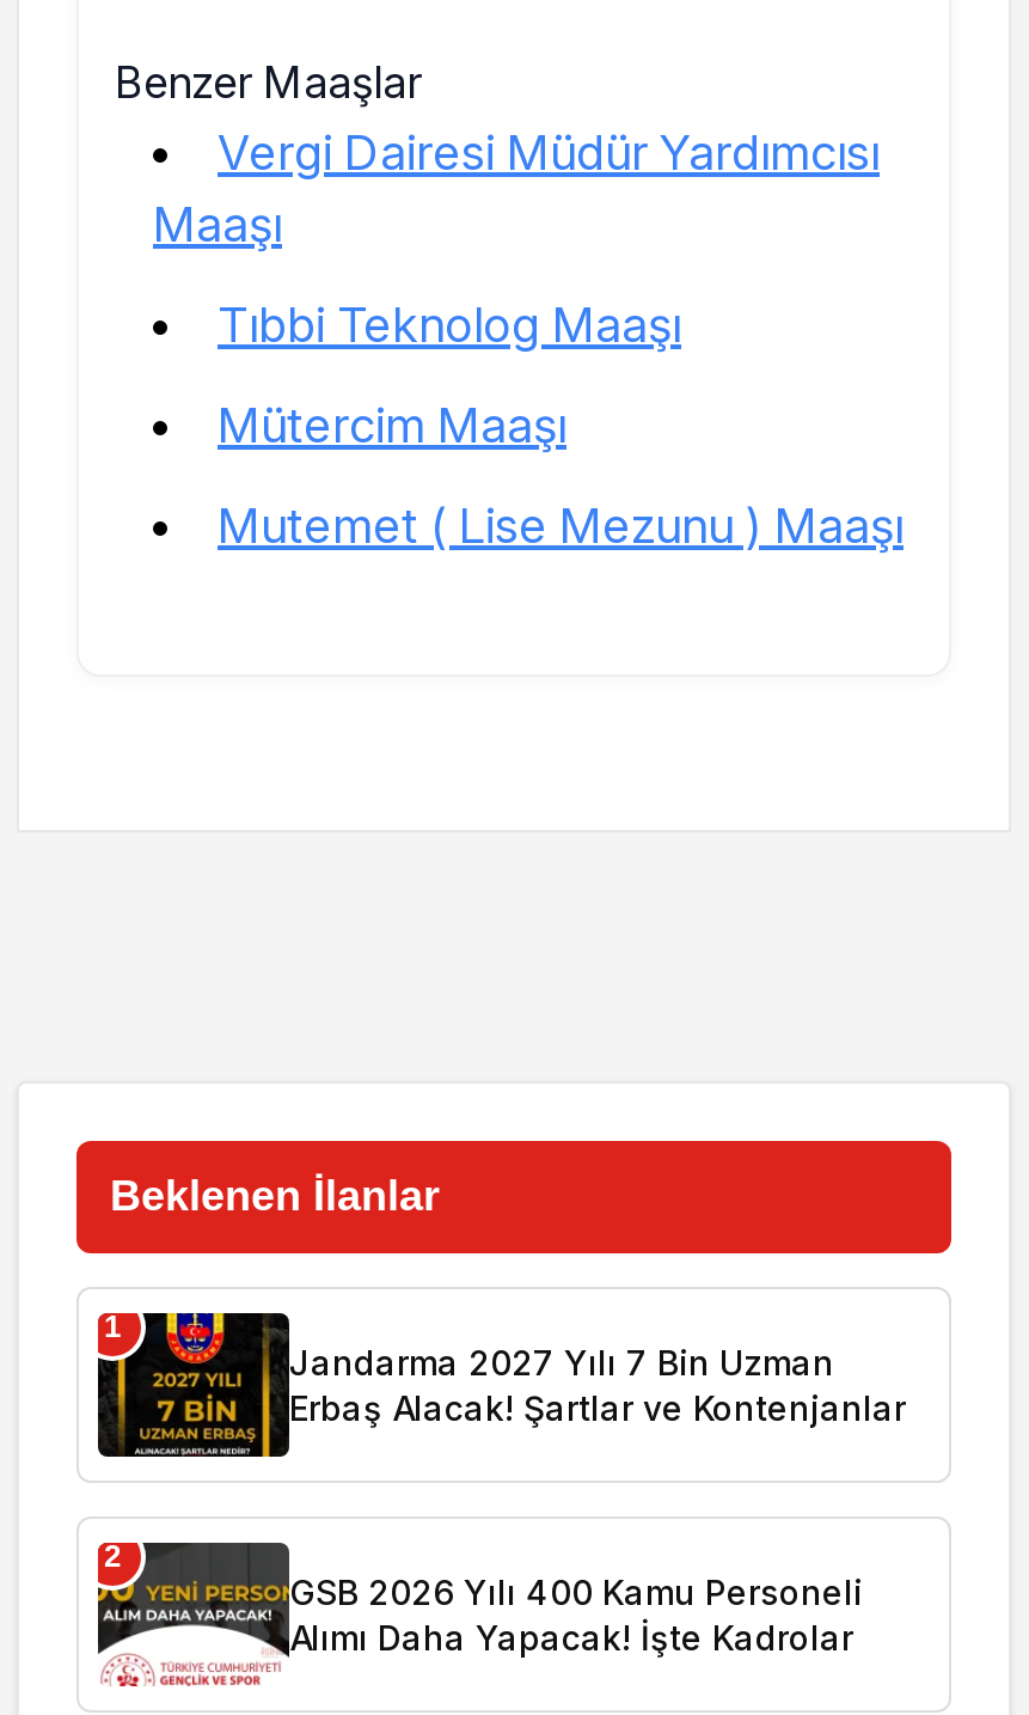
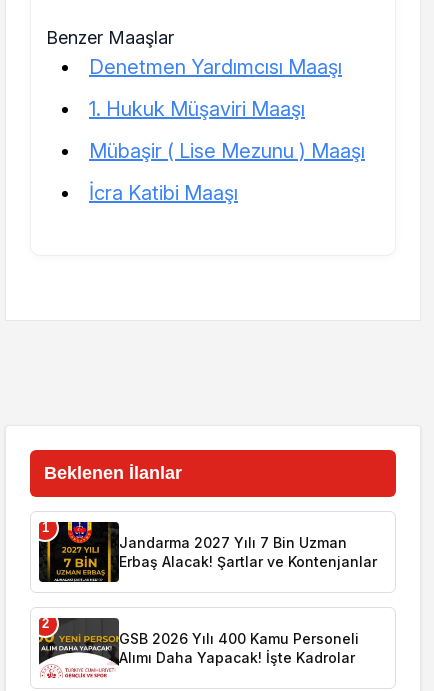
[153,124,880,254] Vergi Dairesi Müdür Yardımcısı | Maaşı -> [89,55,342,79] Denetmen Yardımcısı Maaşı
[218,297,681,354] Tıbbi Teknolog Maaşı -> [89,97,305,121] 1. Hukuk Müşaviri Maaşı
[218,397,566,454] Mütercim Maaşı -> [89,139,365,163] Mübaşir ( Lise Mezunu ) Maaşı
[218,498,904,555] Mutemet ( Lise Mezunu ) Maaşı -> [89,181,238,205] İcra Katibi Maaşı

